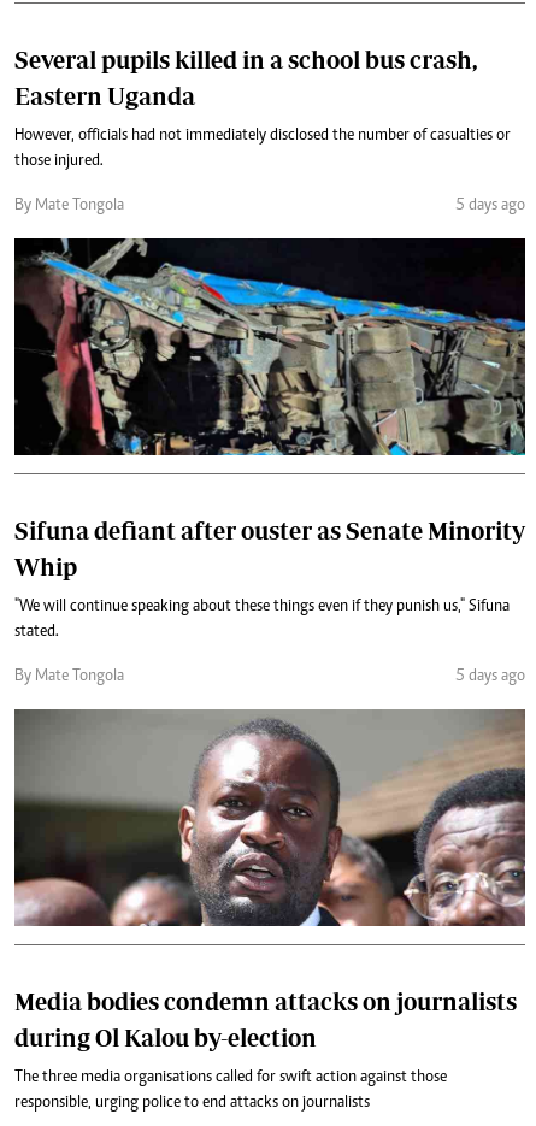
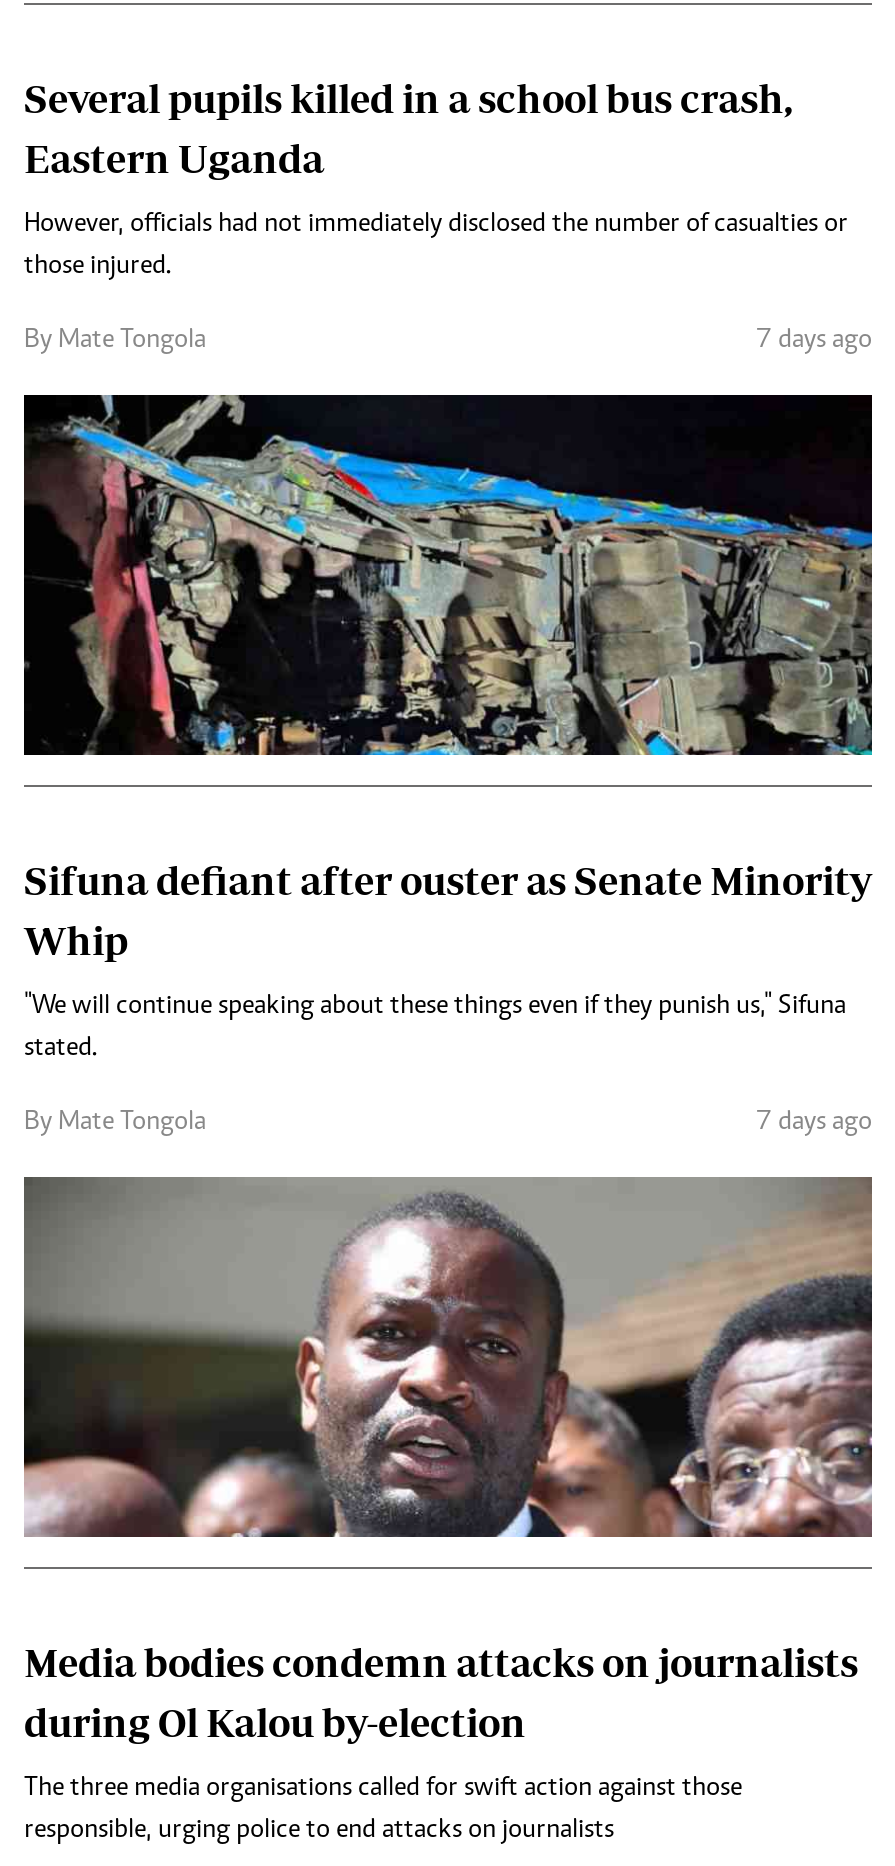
[455,198,525,215] 5 days ago -> [756,327,872,355] 7 days ago
[455,669,525,686] 5 days ago -> [756,1109,872,1137] 7 days ago

